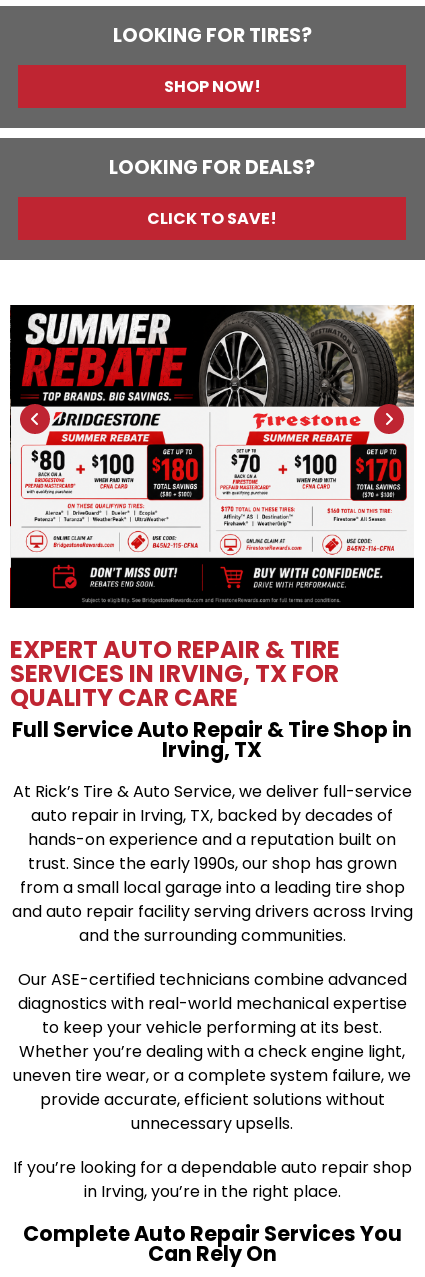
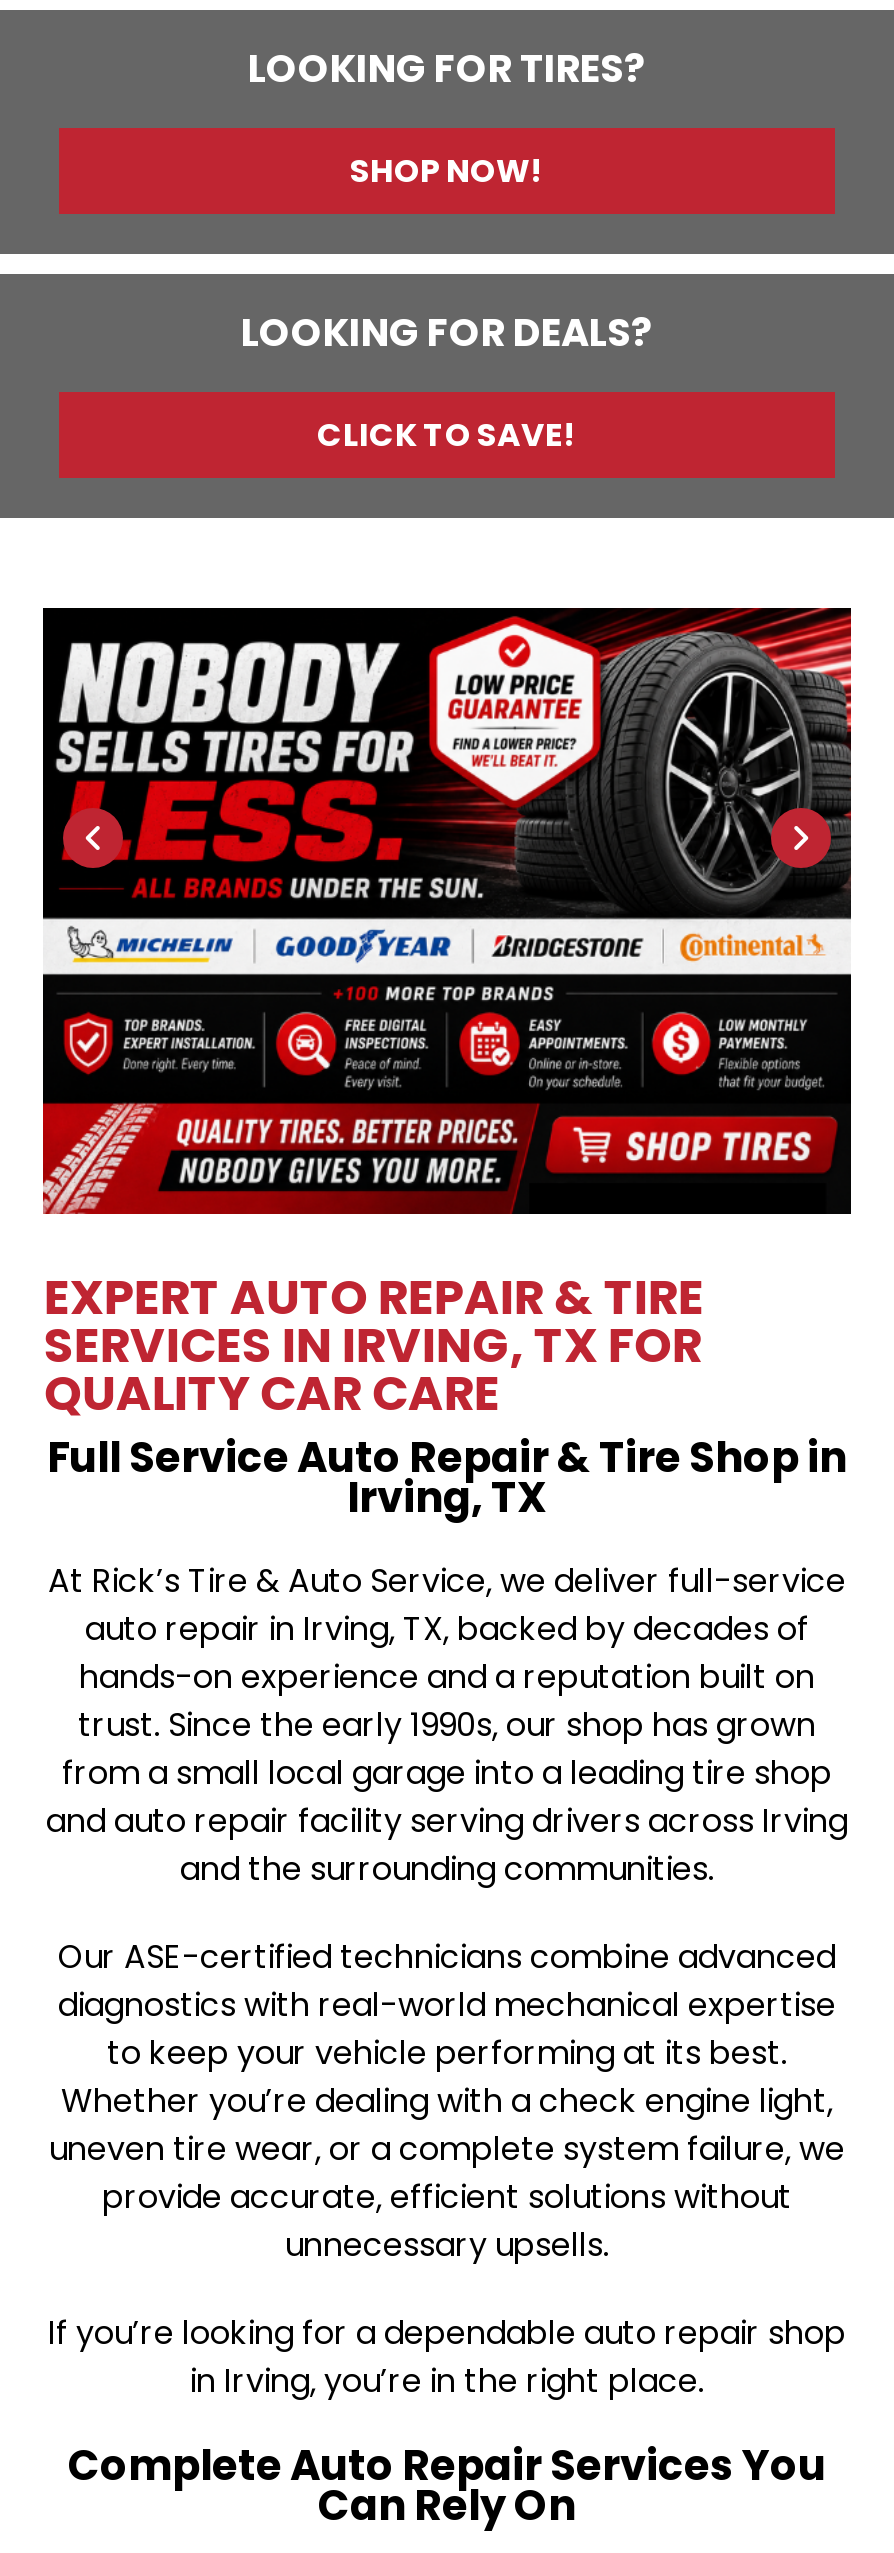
[9,304,415,609] [image] -> [41,605,853,1217] [image]

